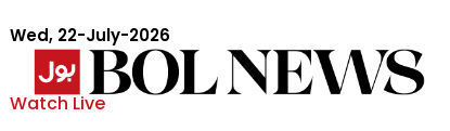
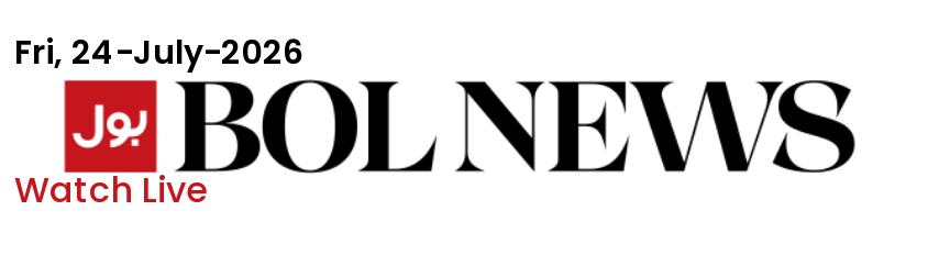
[10,24,170,47] Wed, 22-July-2026 -> [14,29,305,75] Fri, 24-July-2026

